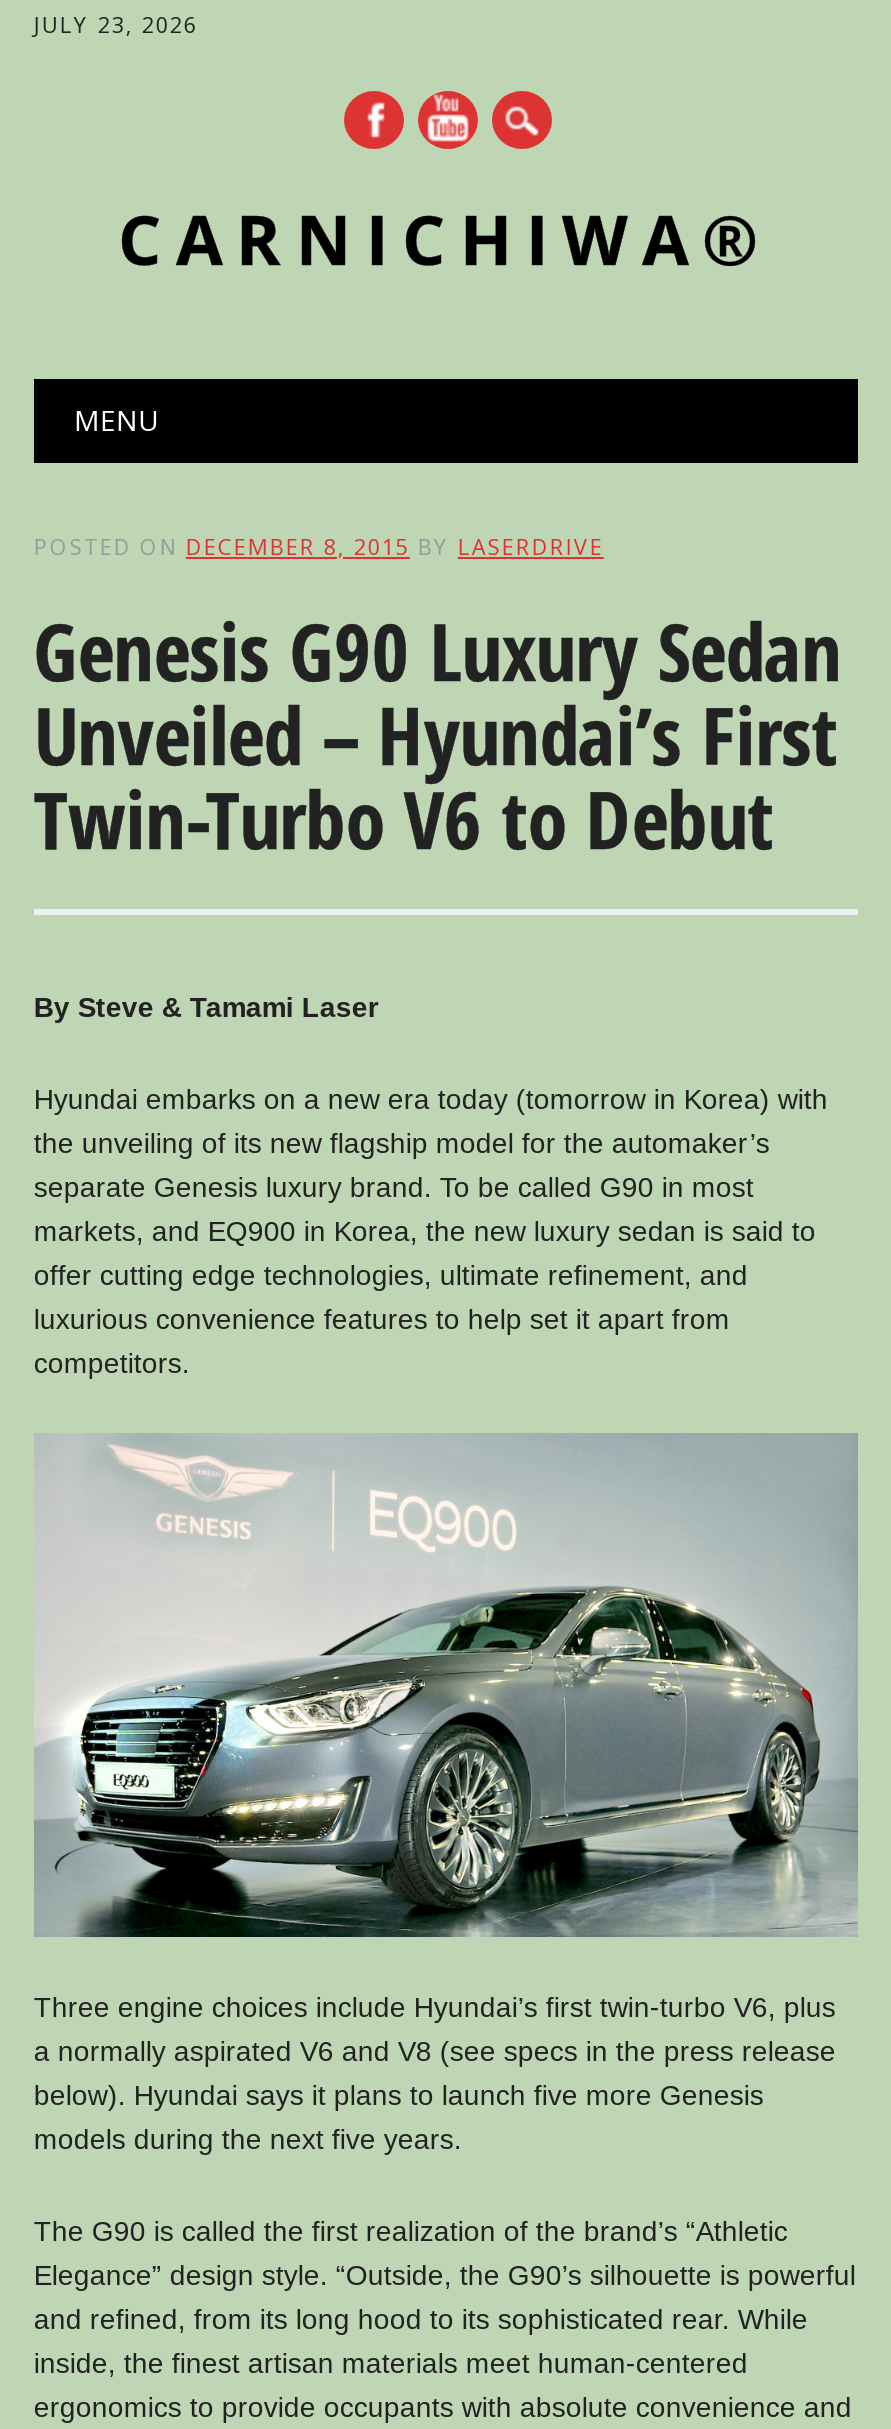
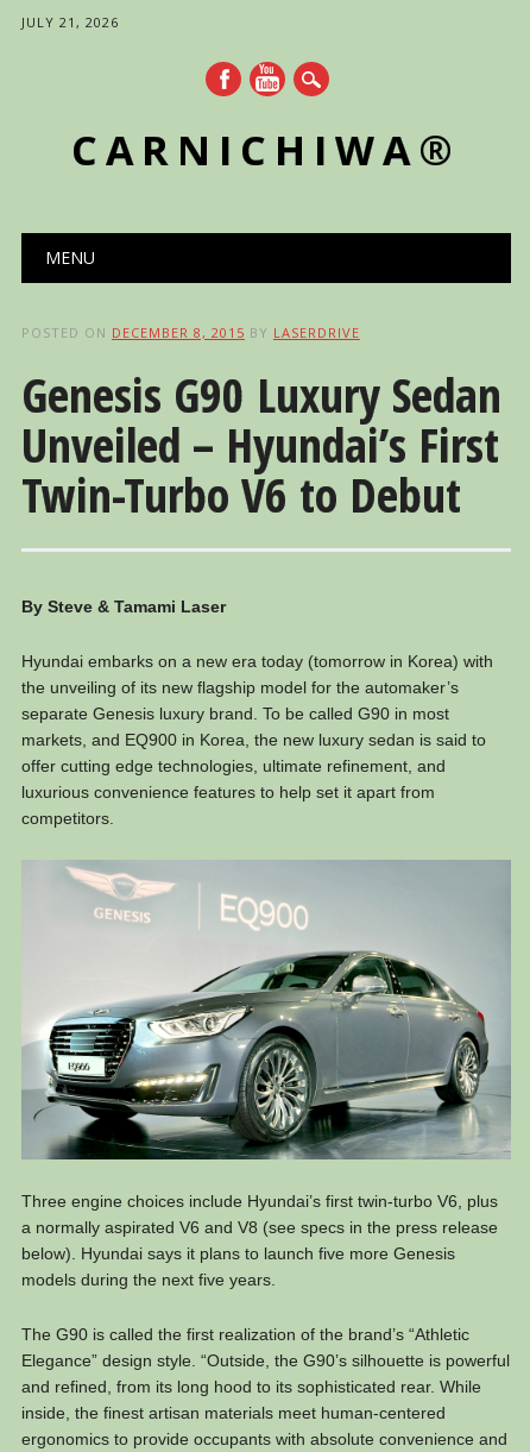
[34,9,198,39] JULY 23, 2026 -> [21,13,119,31] JULY 21, 2026

